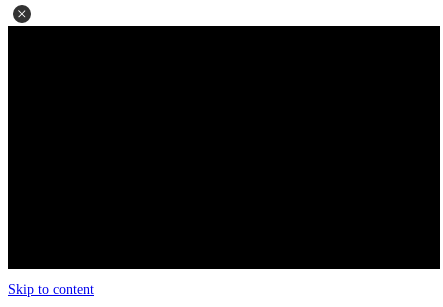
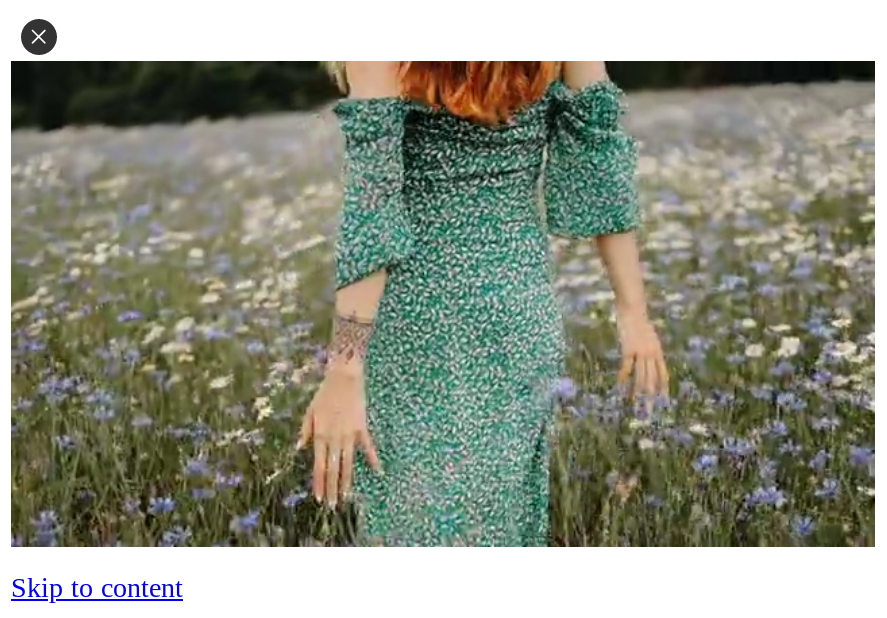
none -> [9,59,877,549] [image]

